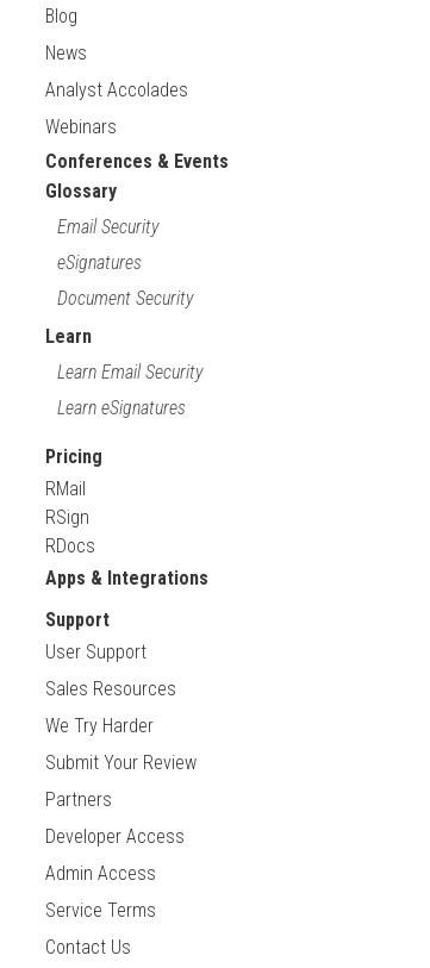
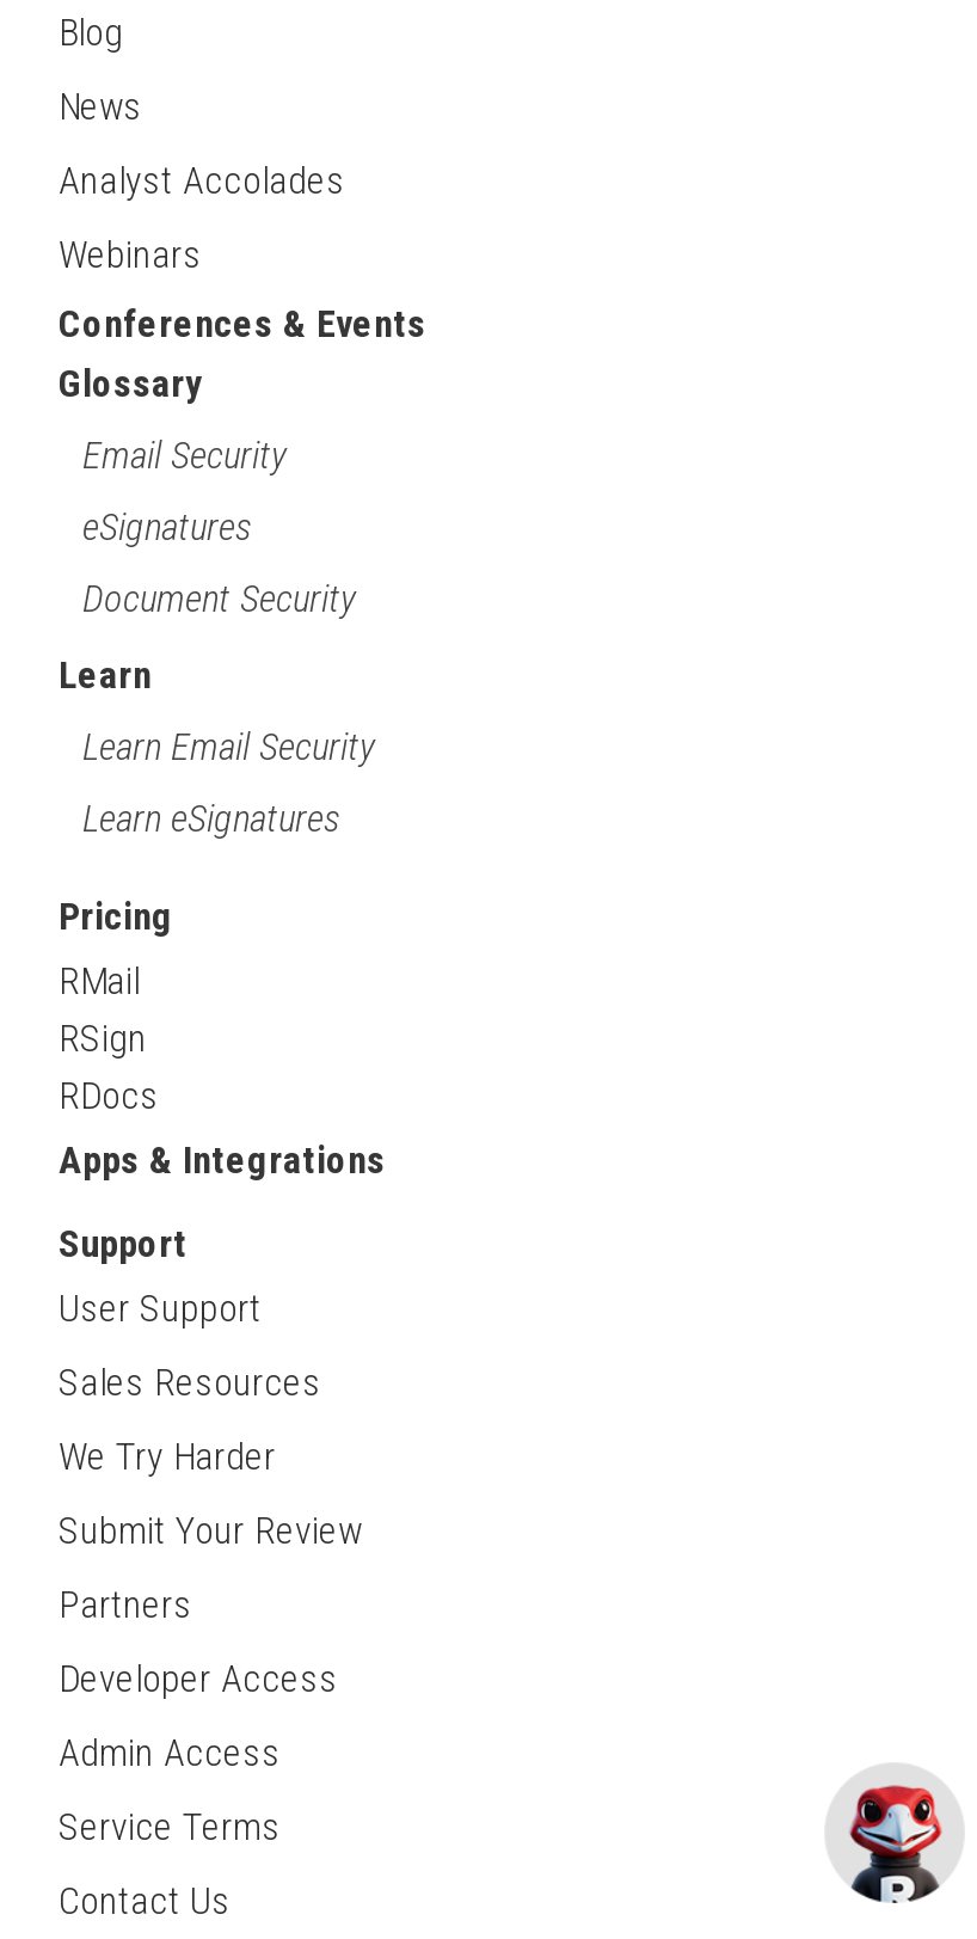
none -> [825,1763,964,1907] [image]

